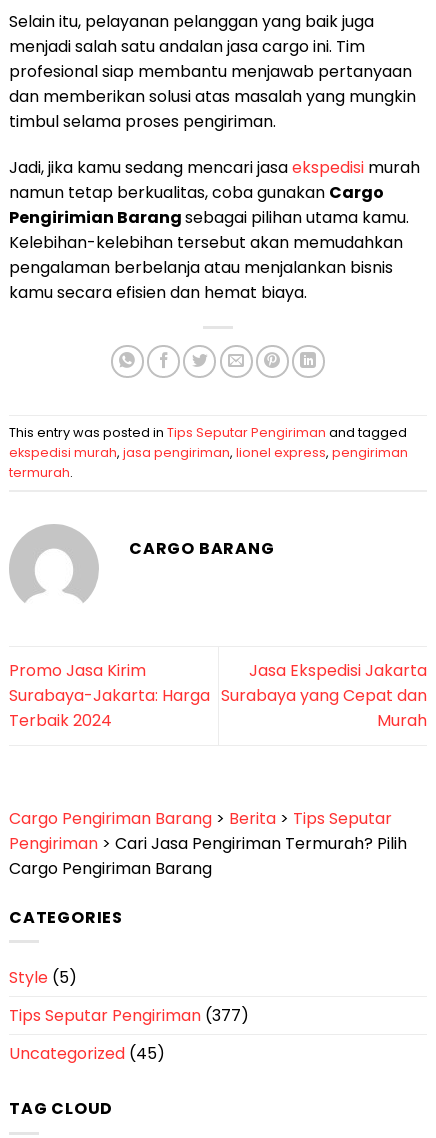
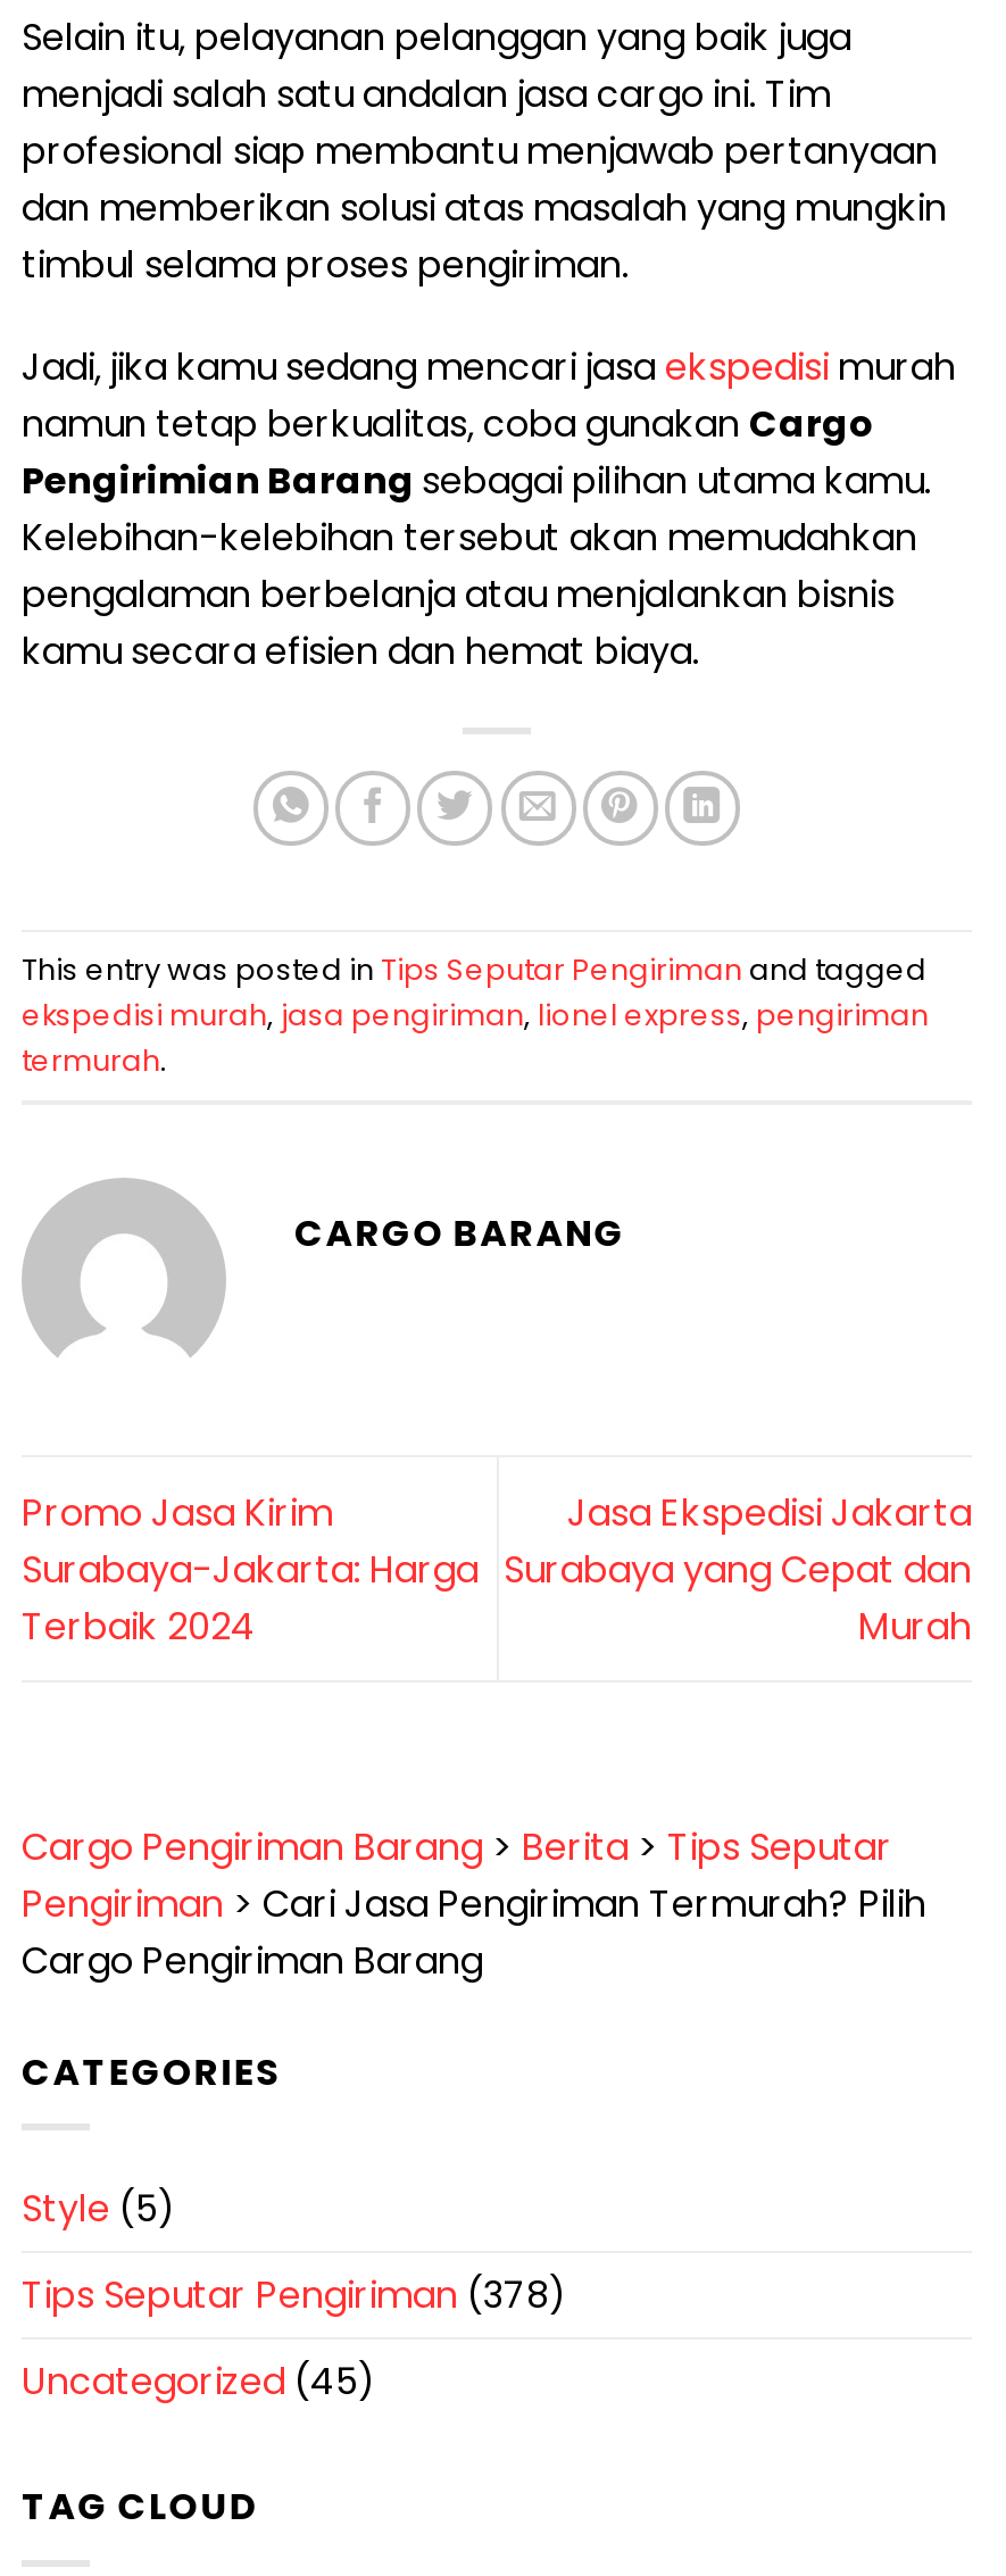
[9,1004,249,1027] Tips Seputar Pengiriman (377) -> [22,2270,567,2322] Tips Seputar Pengiriman (378)

